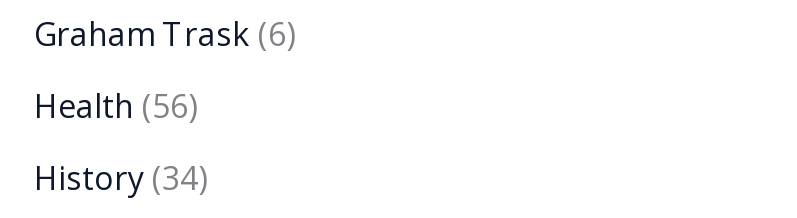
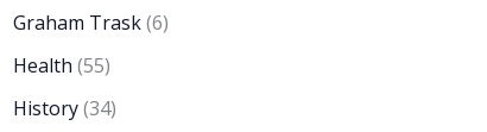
[34,83,198,127] Health (56) -> [13,52,110,78] Health (55)

